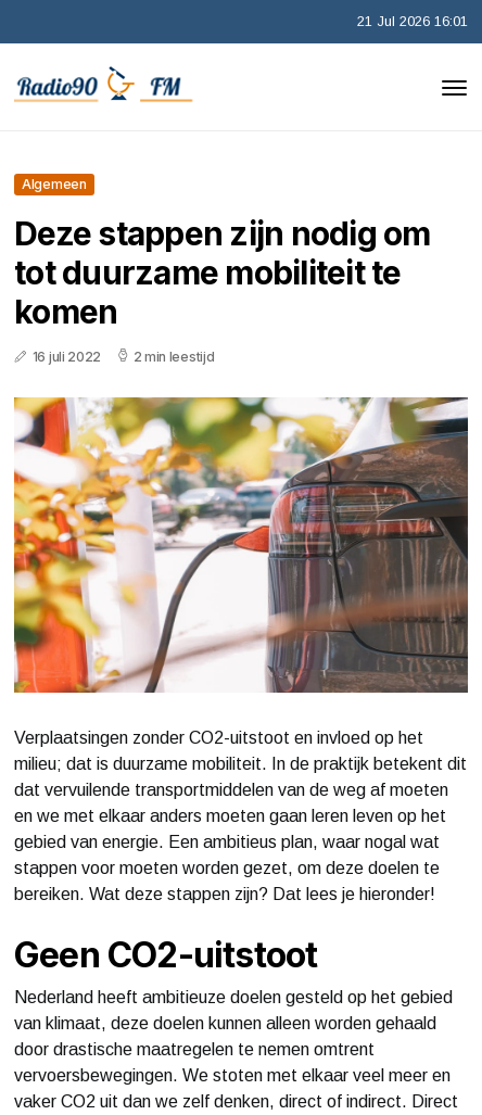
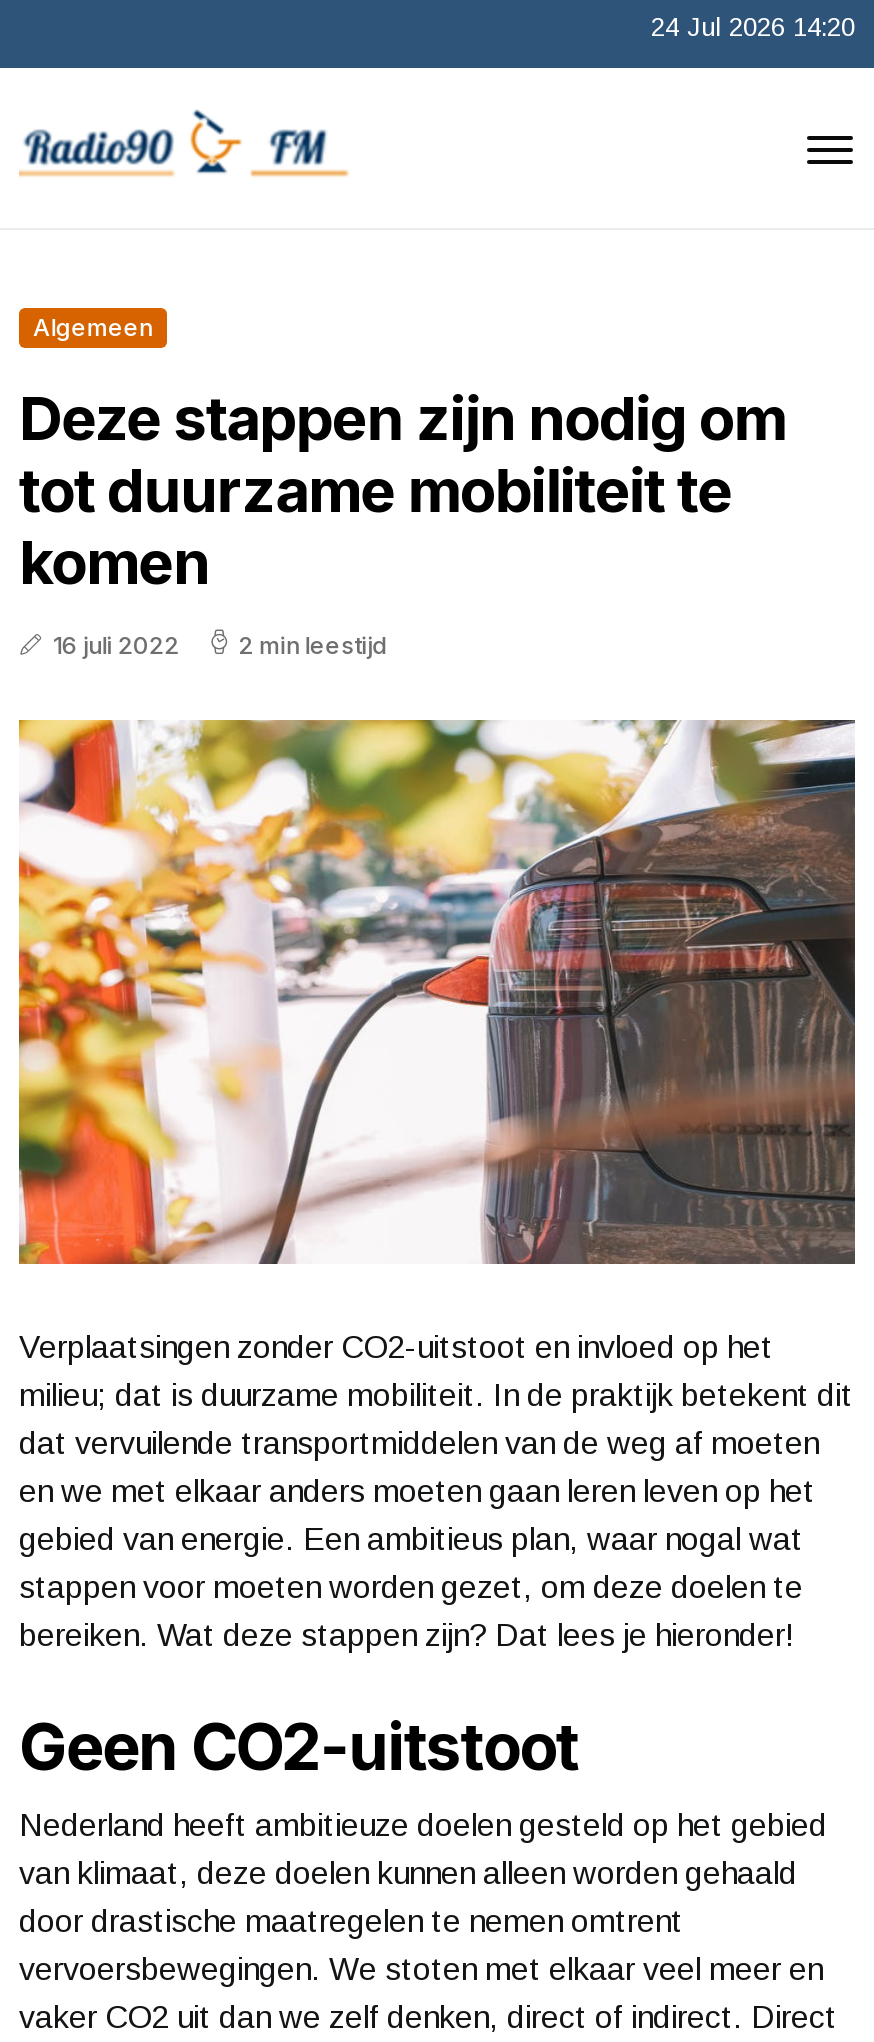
[357,13,468,29] 21 Jul 2026 16:01 -> [651,12,855,42] 24 Jul 2026 14:20

